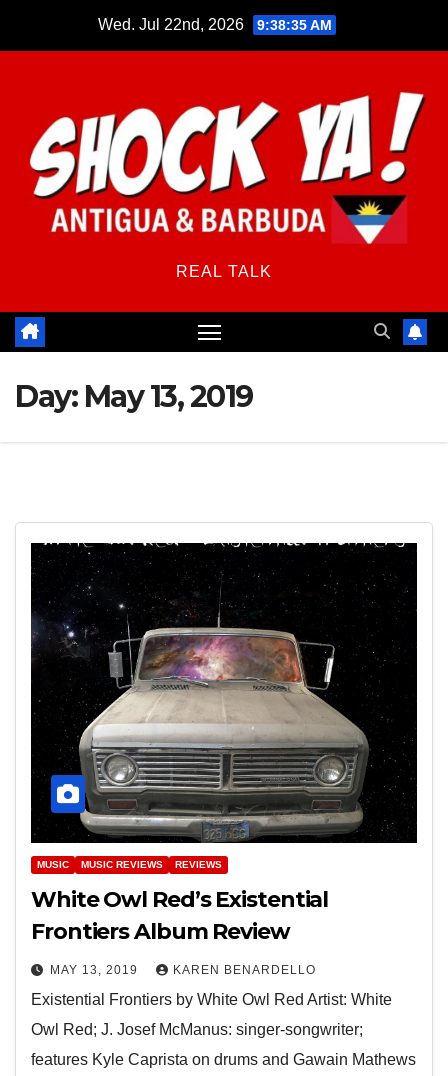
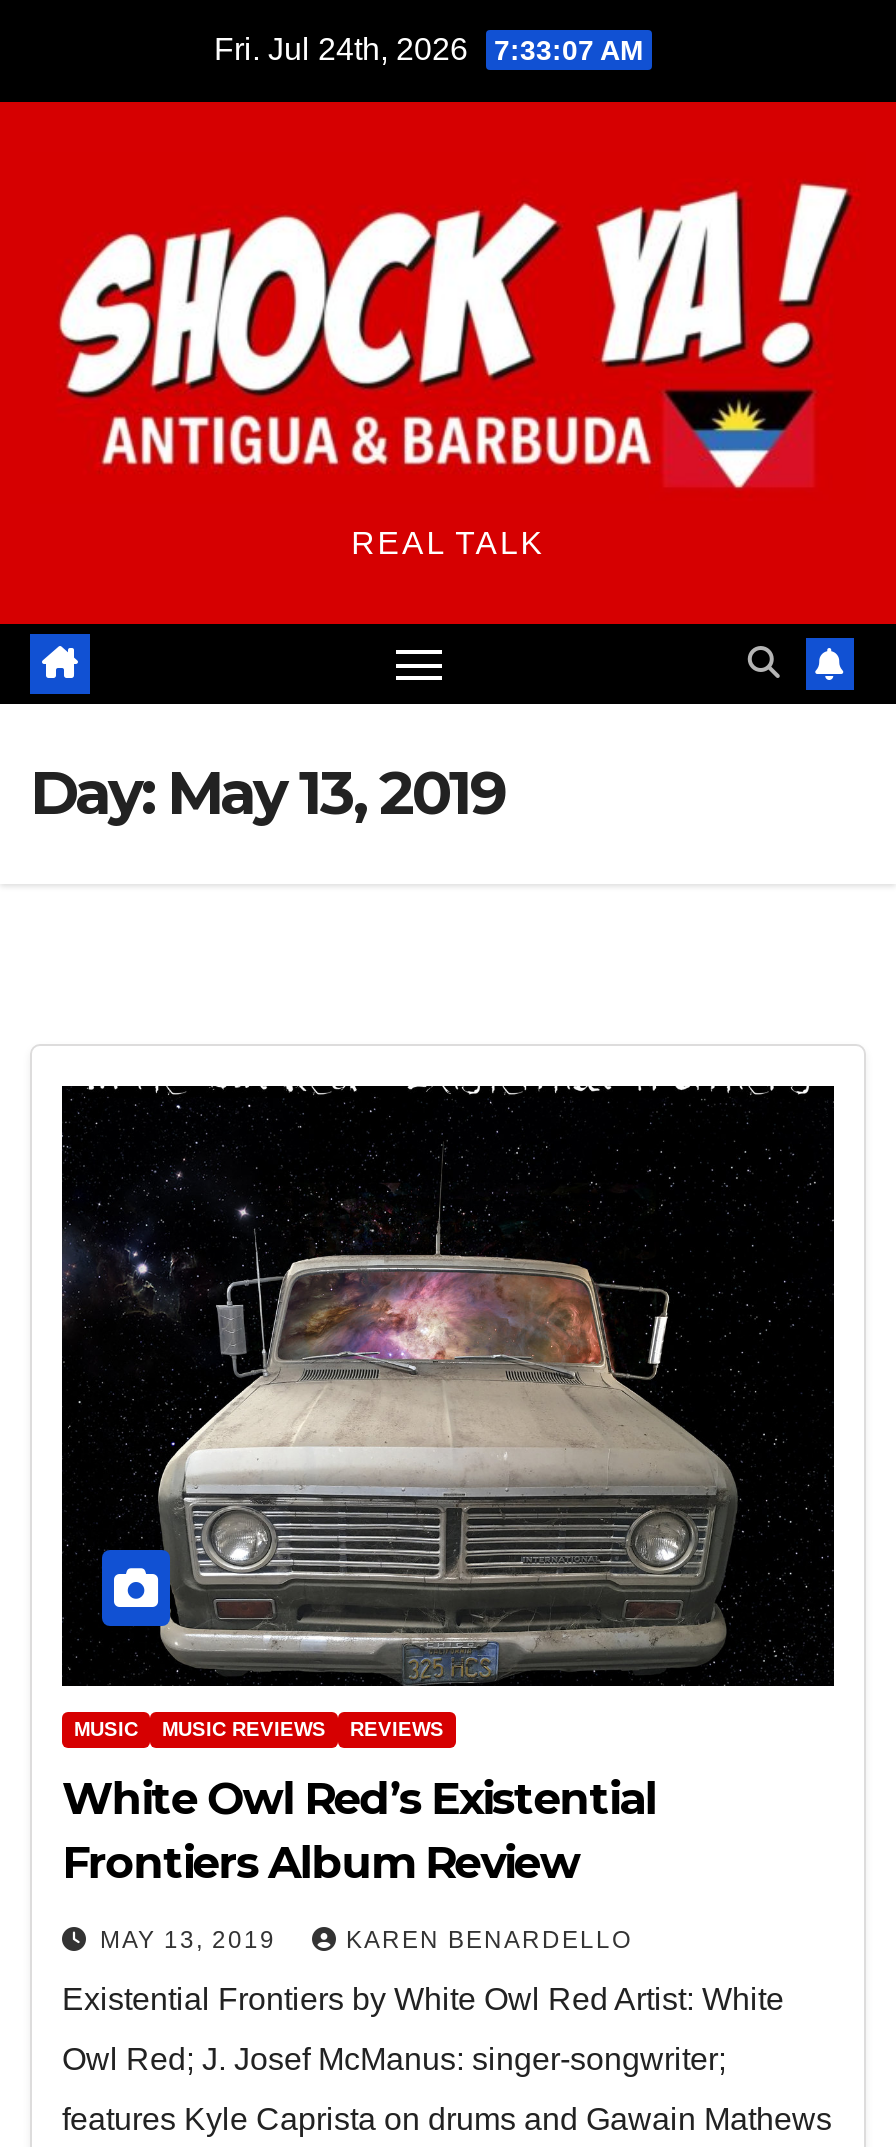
[97,16,331,33] Wed. Jul 22nd, 2026 9:38:35 AM -> [214,32,644,66] Fri. Jul 24th, 2026 7:33:07 AM

